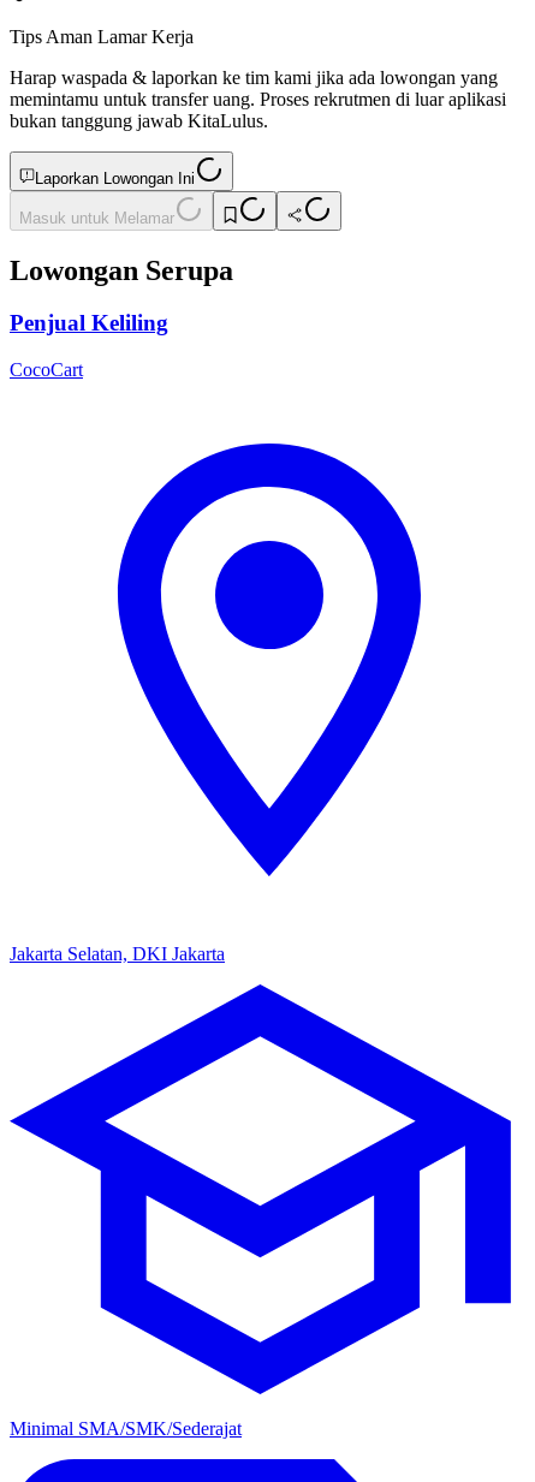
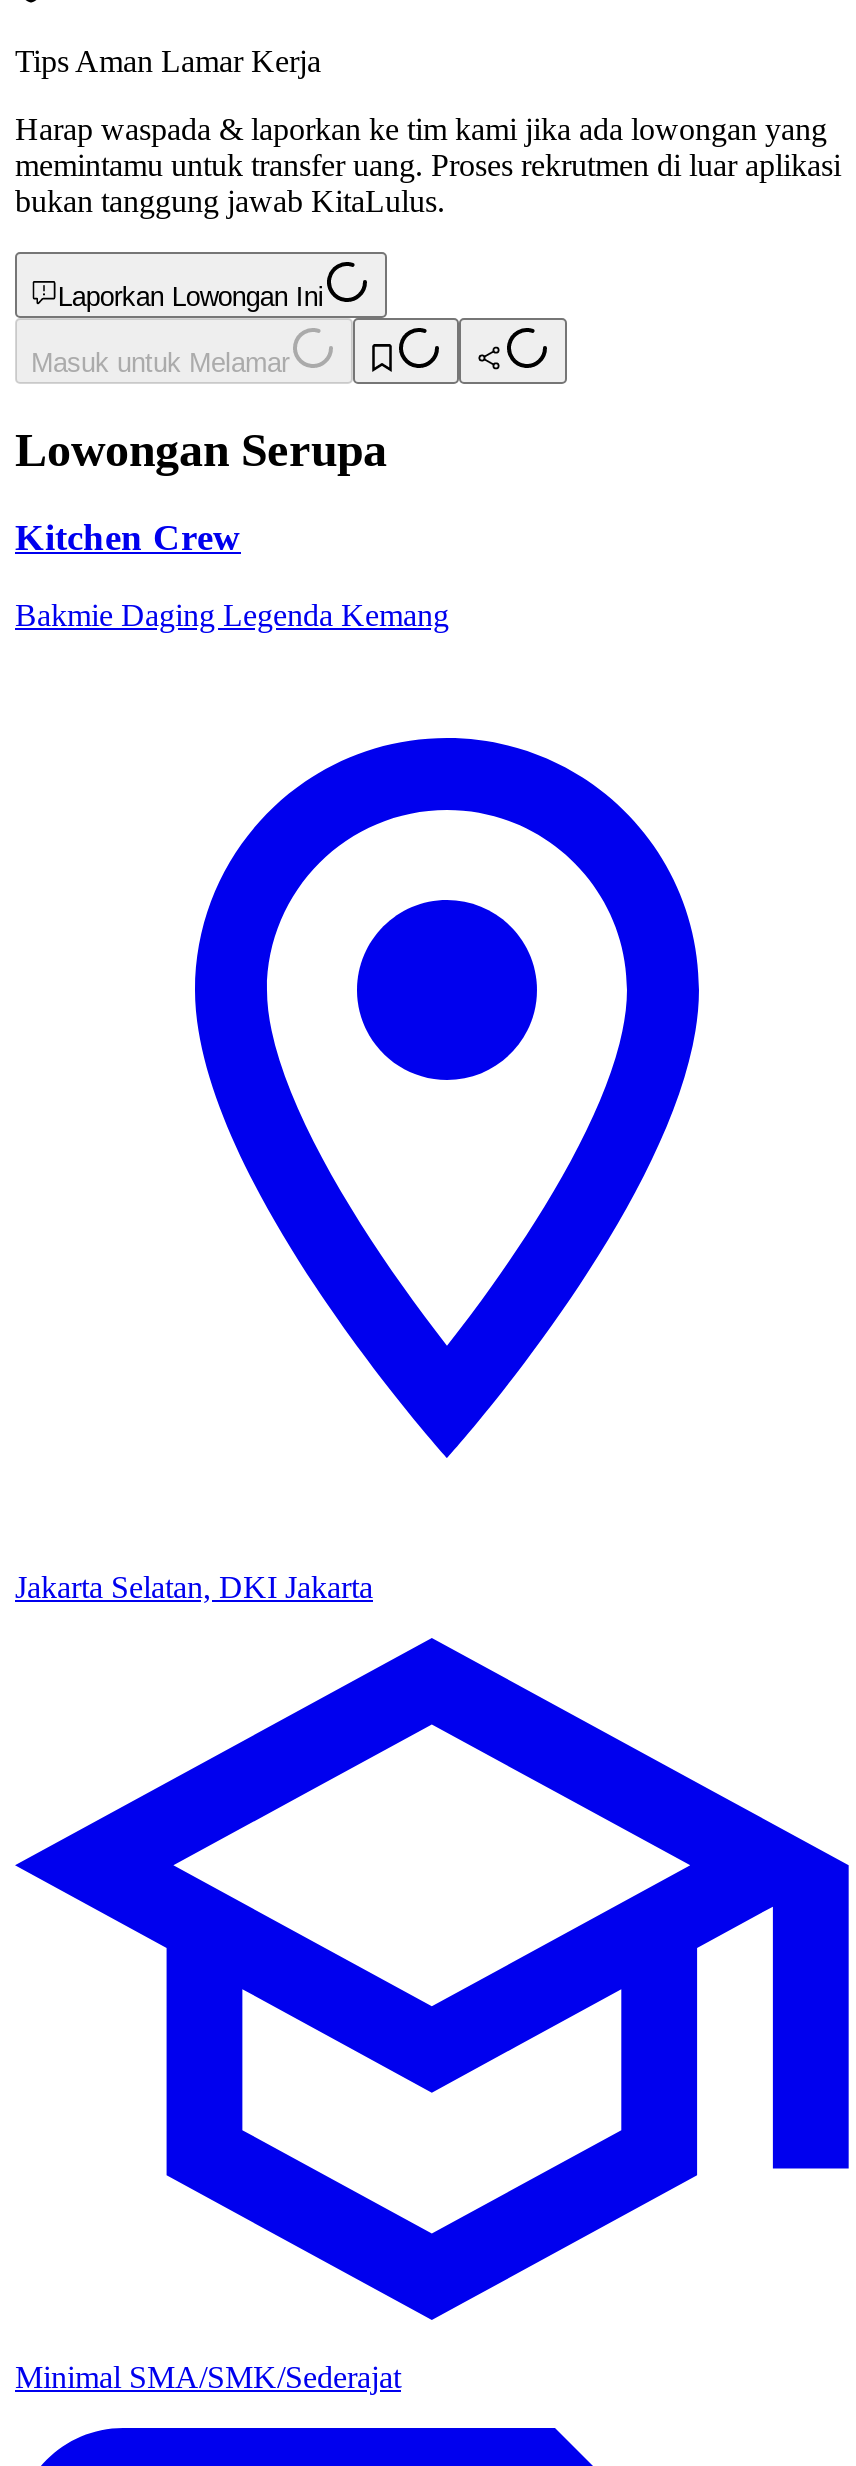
[10,311,168,336] Penjual Keliling -> [15,517,241,559] Kitchen Crew
[10,360,83,380] CocoCart -> [15,598,449,632] Bakmie Daging Legenda Kemang

